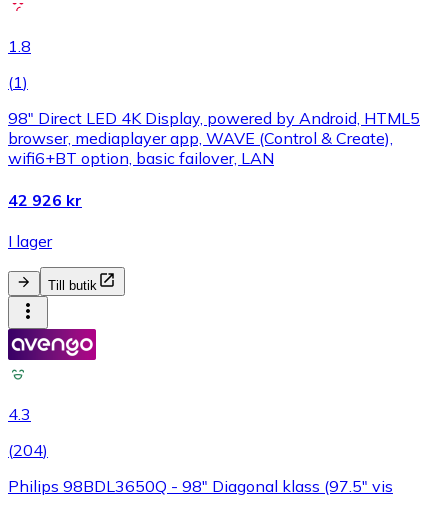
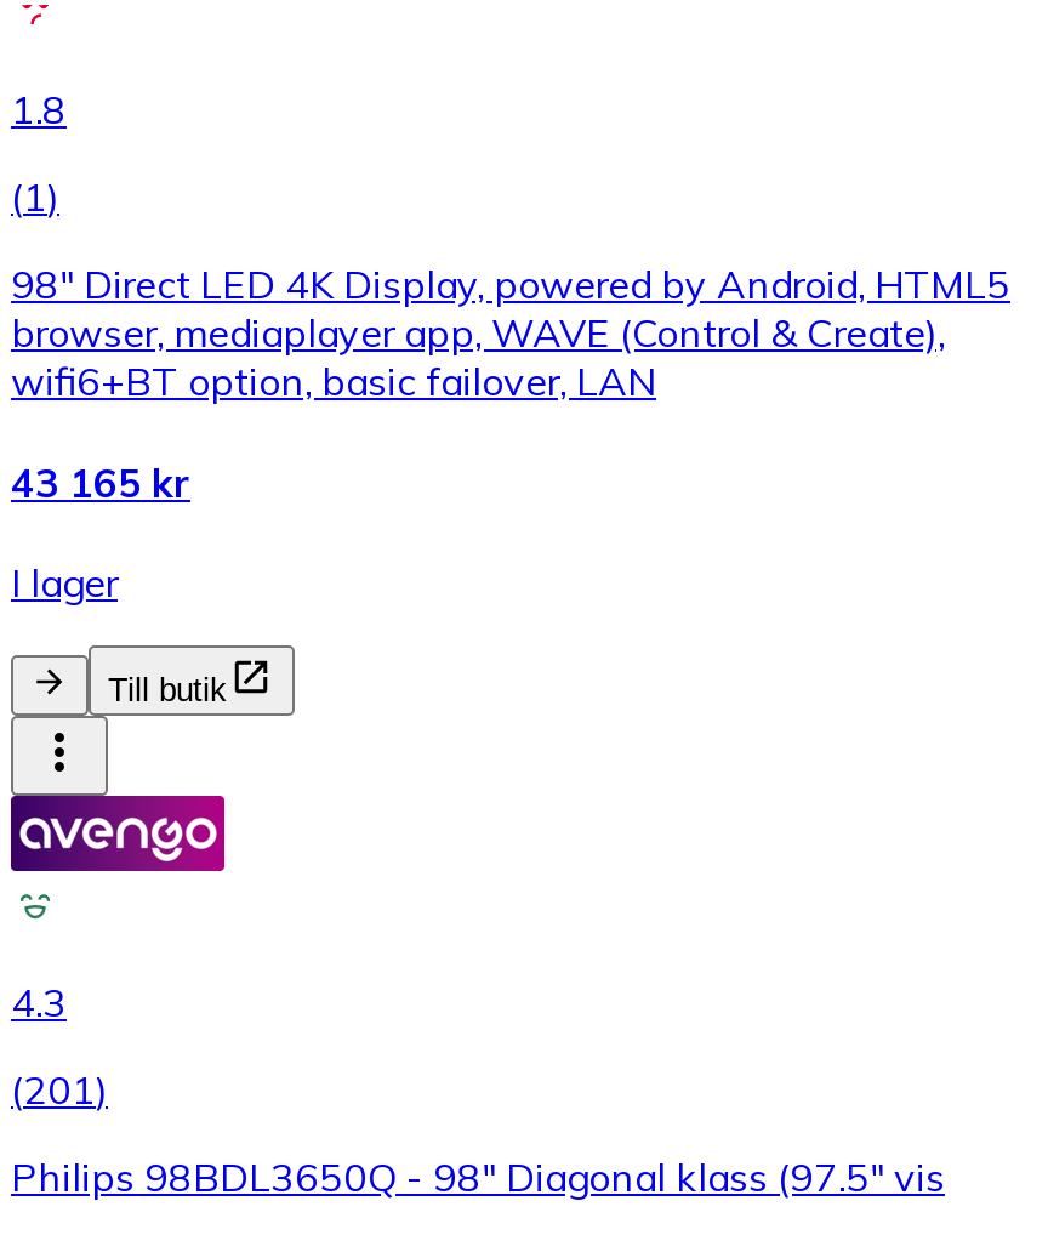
[8,190,82,210] 42 926 kr -> [11,458,190,506] 43 165 kr
[8,440,48,460] (204) -> [11,1065,108,1113] (201)

